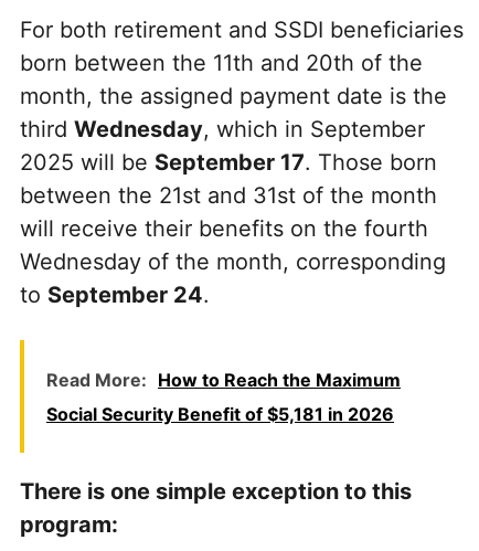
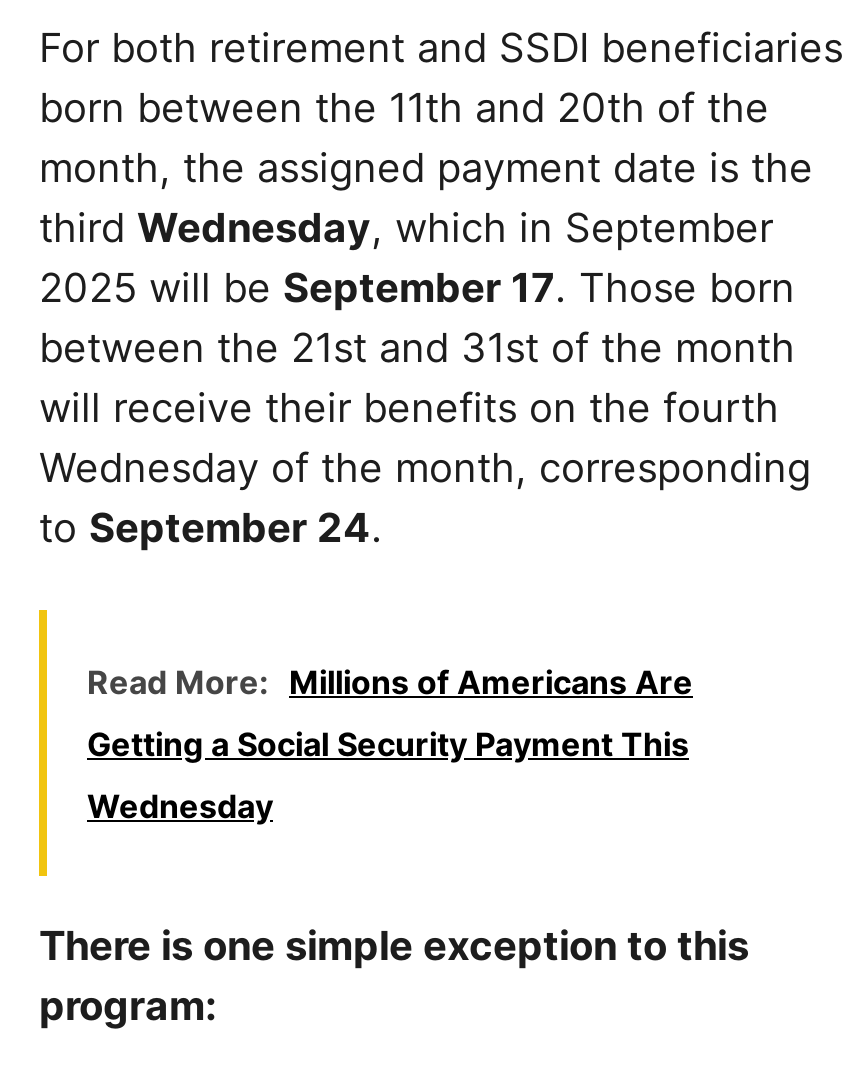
[46,368,401,425] Read More: How to Reach the Maximum | Social Security Benefit of $5,181 in 2026 -> [87,661,693,825] Read More: Millions of Americans Are | Getting a Social Security Payment This | Wednesday

